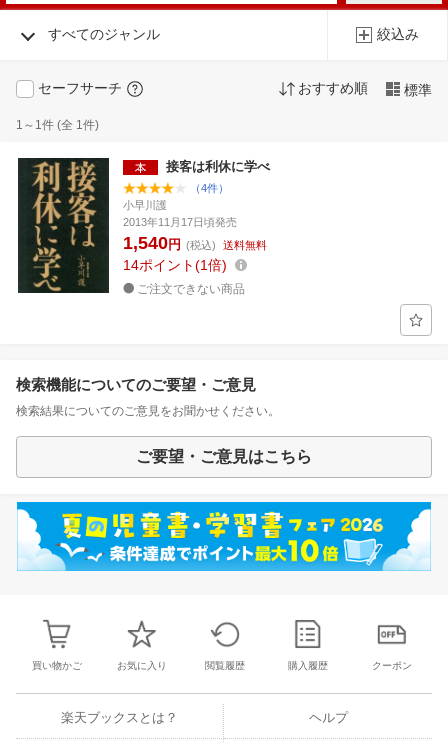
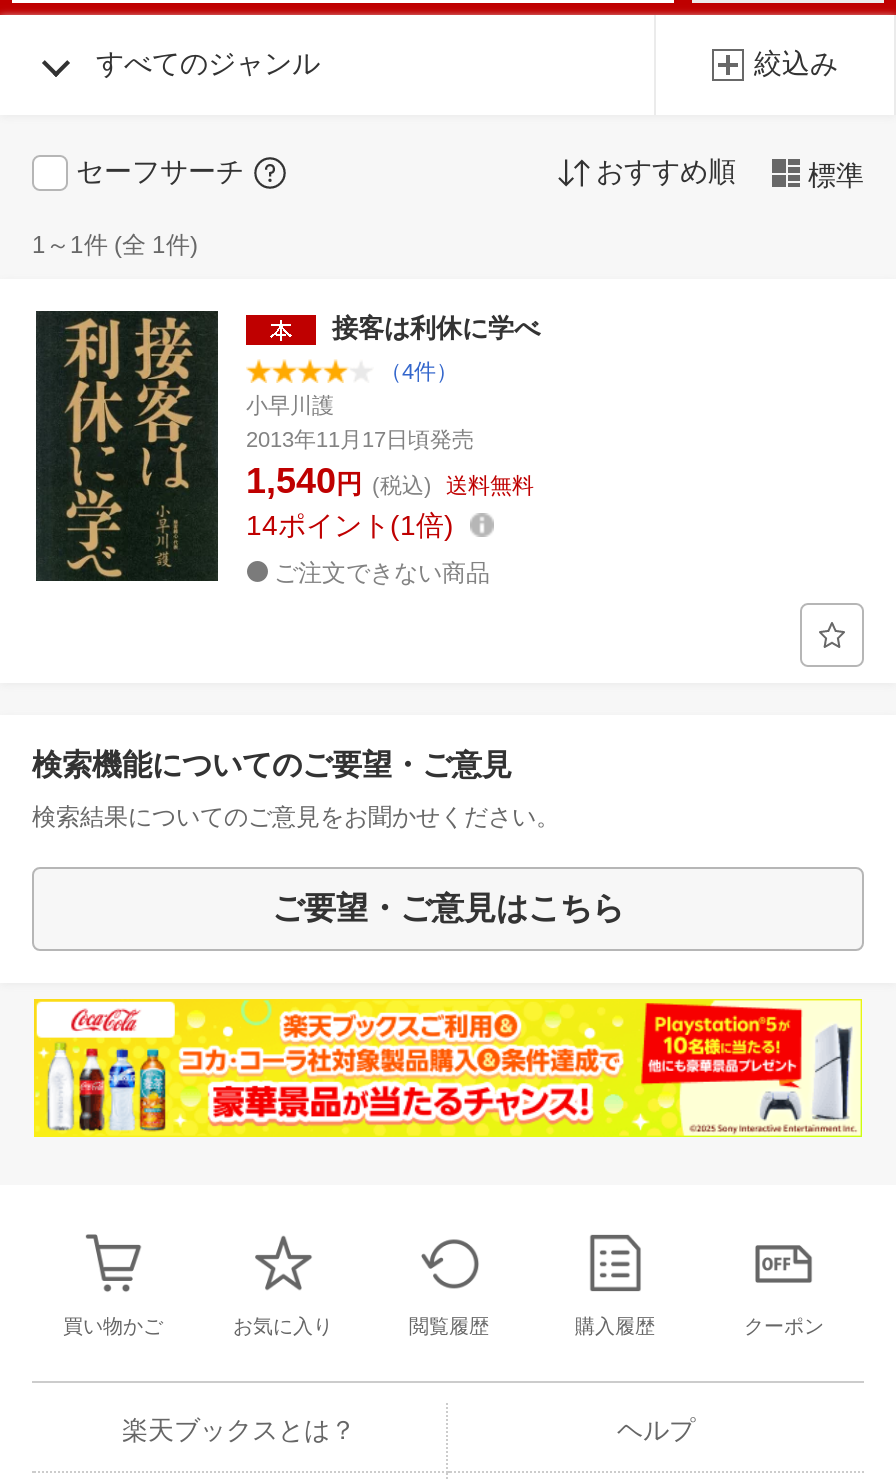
[16,501,432,572] [image] -> [32,997,864,1139] [image]

